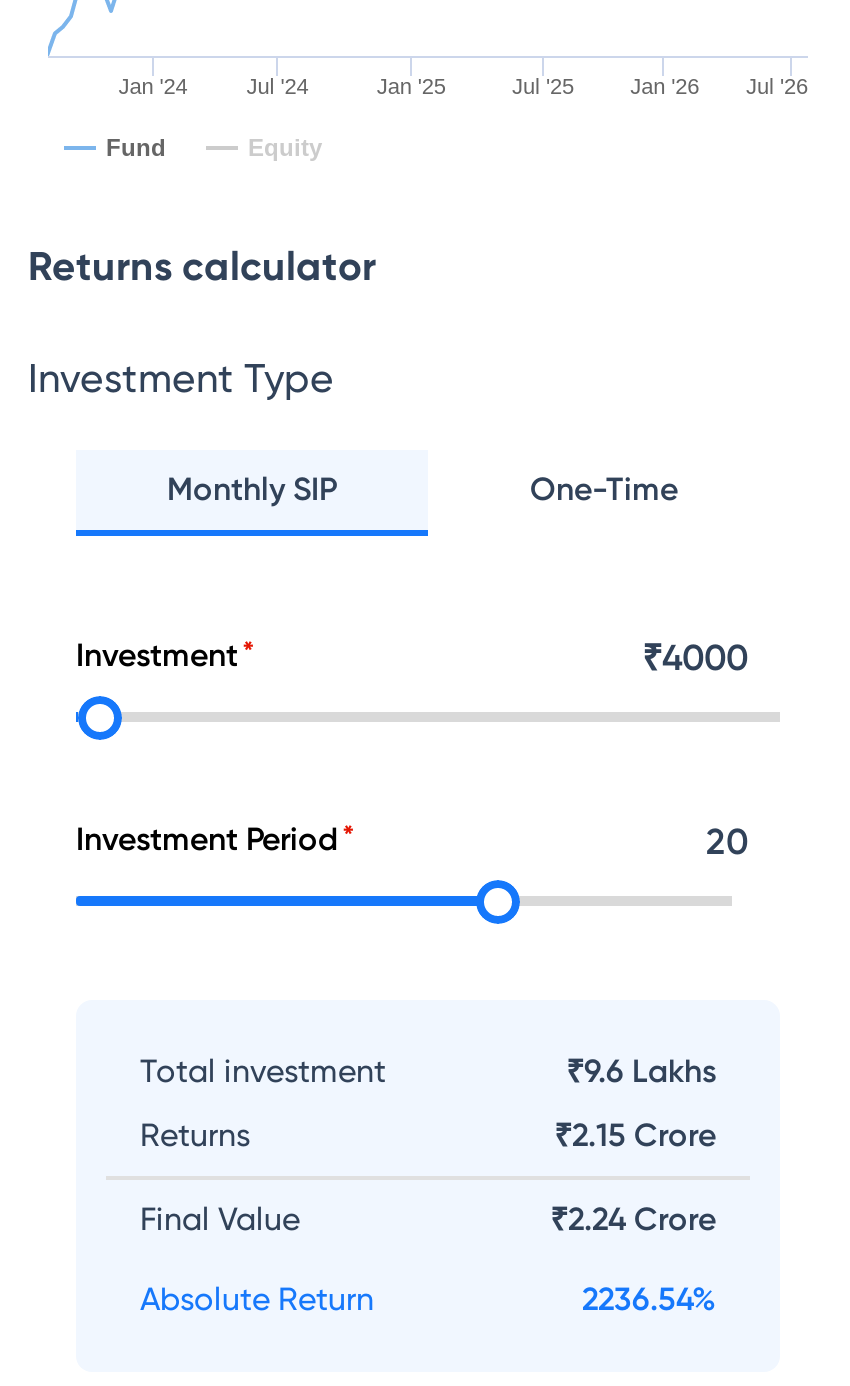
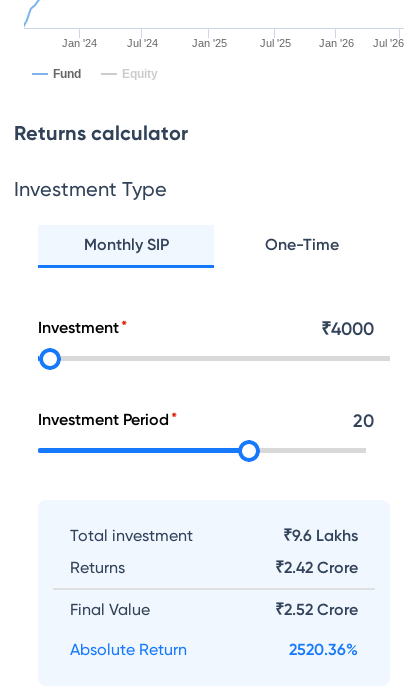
[554,1116,716,1154] ₹2.15 Crore -> [275,558,358,577] ₹2.42 Crore
[550,1200,716,1238] ₹2.24 Crore -> [275,600,358,619] ₹2.52 Crore
[582,1280,716,1318] 2236.54% -> [289,640,358,659] 2520.36%

